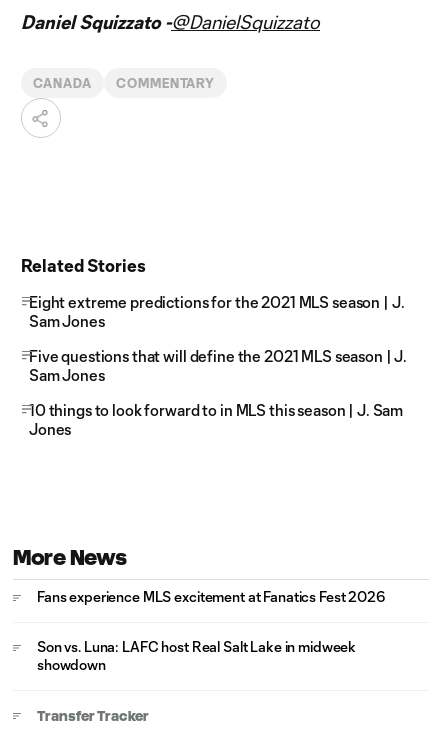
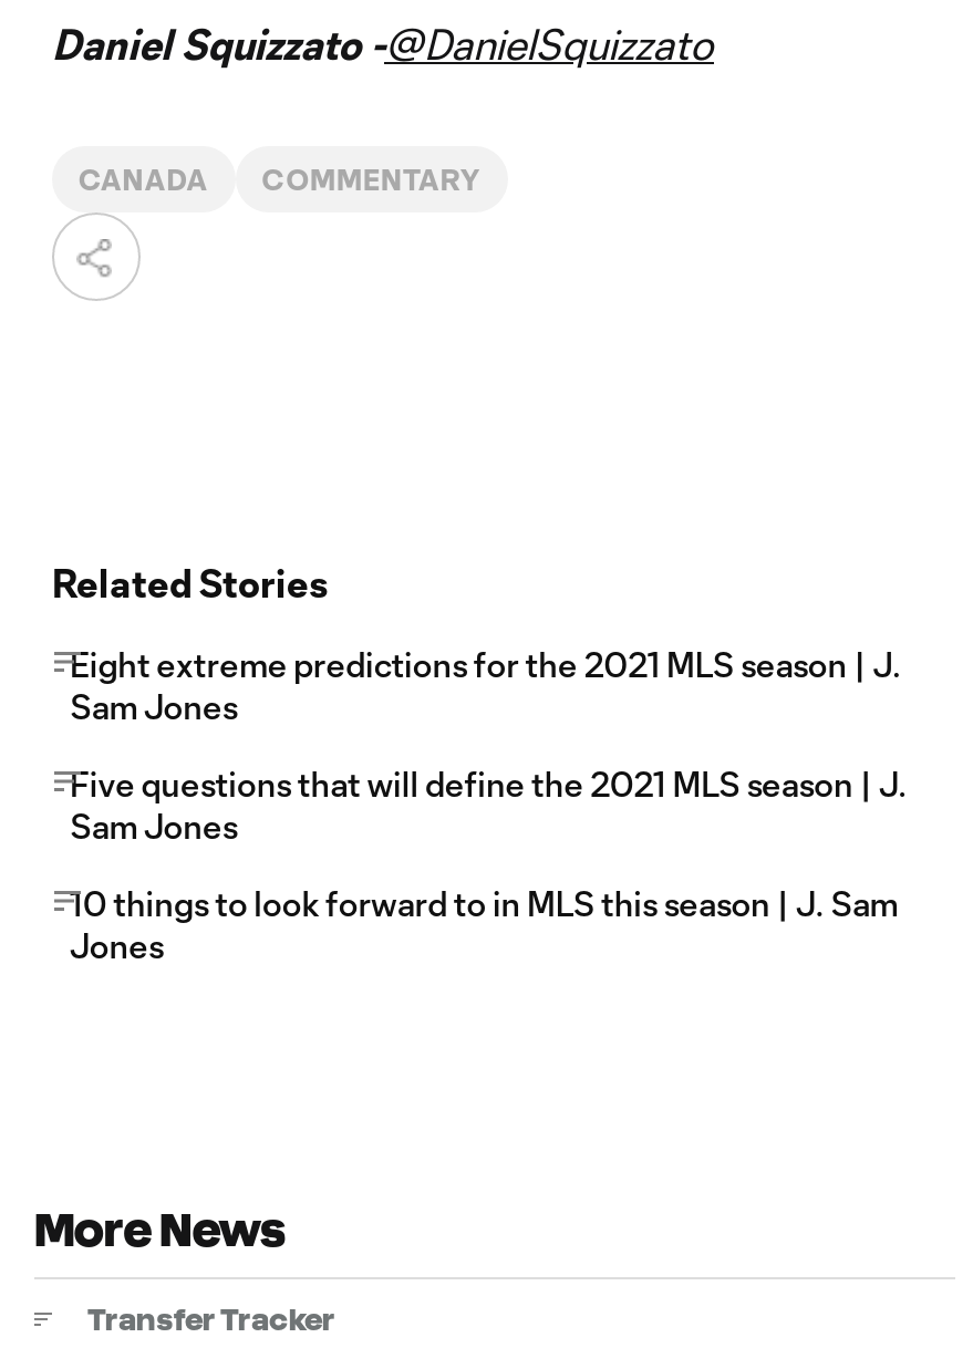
[37,588,386,673] Fans experience MLS excitement at Fanatics Fest 2026 | Son vs. Luna: LAFC host Real Salt Lake in midweek | showdown -> none

